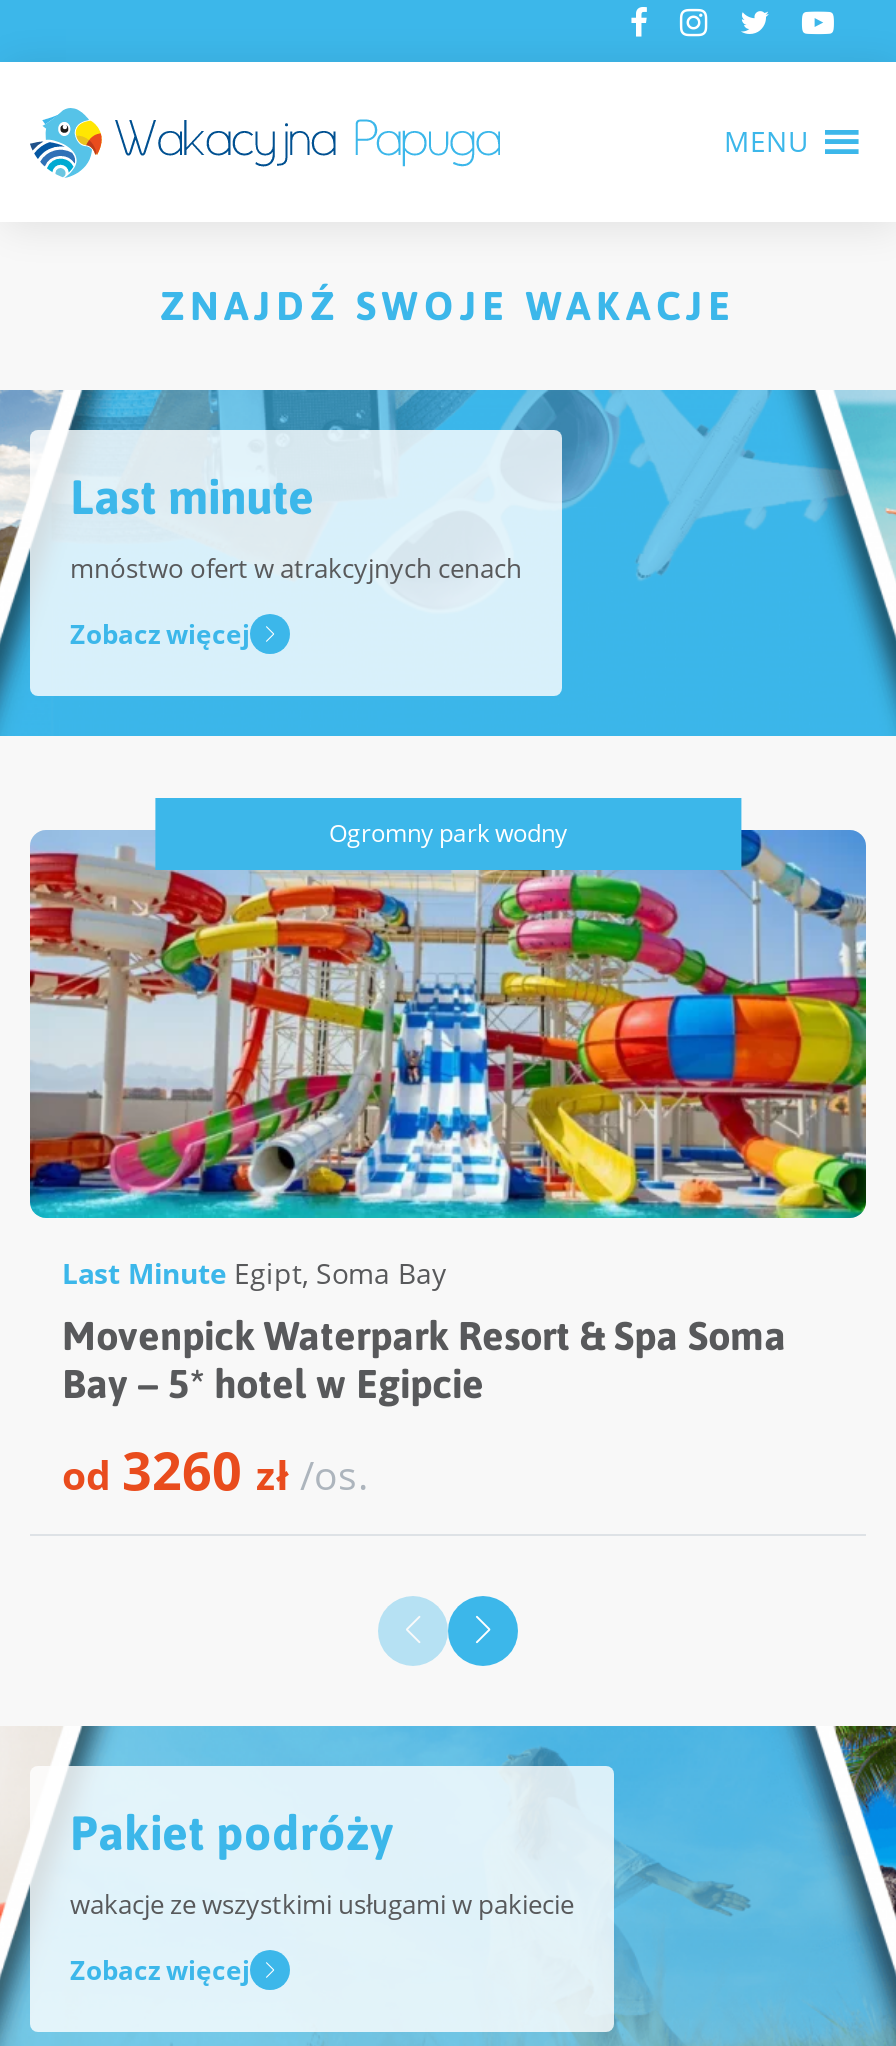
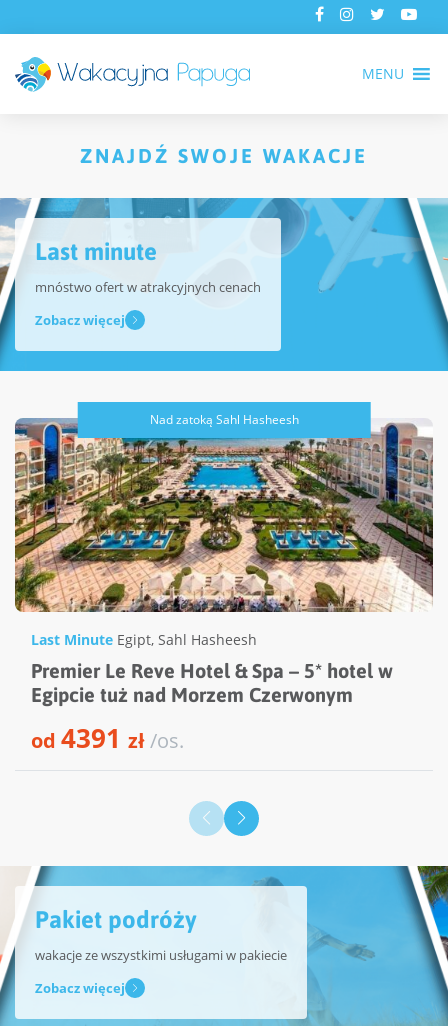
[28,816,868,1220] [image] | Ogromny park wodny -> [14,411,434,613] [image] | Nad zatoką Sahl Hasheesh
[62,1253,786,1505] Last Minute Egipt, Soma Bay | Movenpick Waterpark Resort & Spa Soma | Bay – 5* hotel w Egipcie | od 3260 zł/os. -> [31,629,393,755] Last Minute Egipt, Sahl Hasheesh | Premier Le Reve Hotel & Spa – 5* hotel w | Egipcie tuż nad Morzem Czerwonym | od 4391 zł/os.

